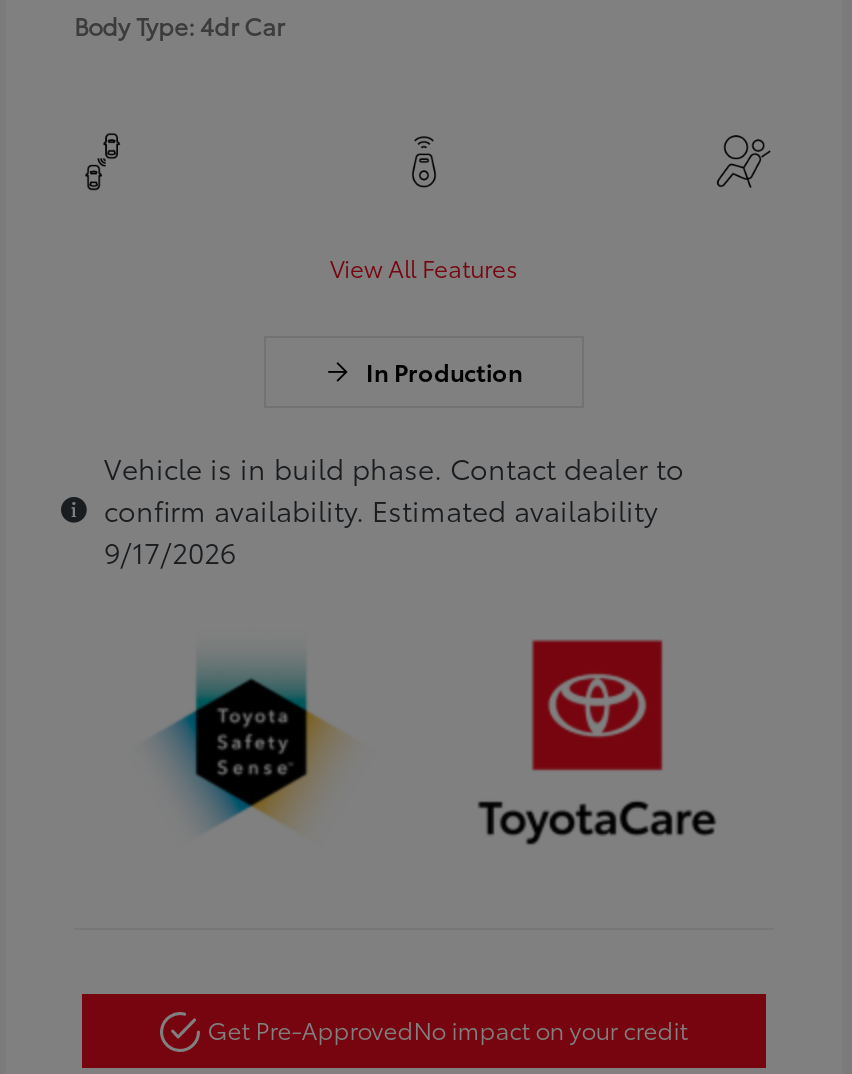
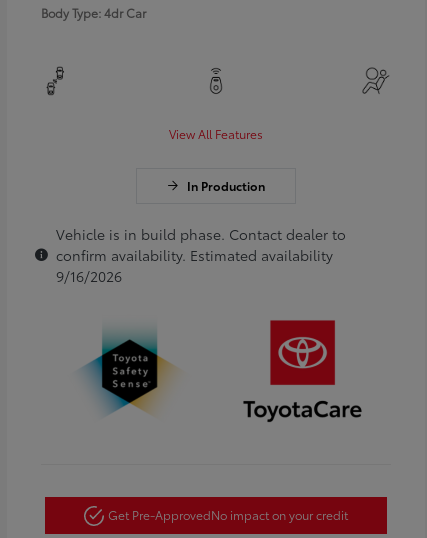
[104,532,236,572] 9/17/2026 -> [56,266,122,286] 9/16/2026

